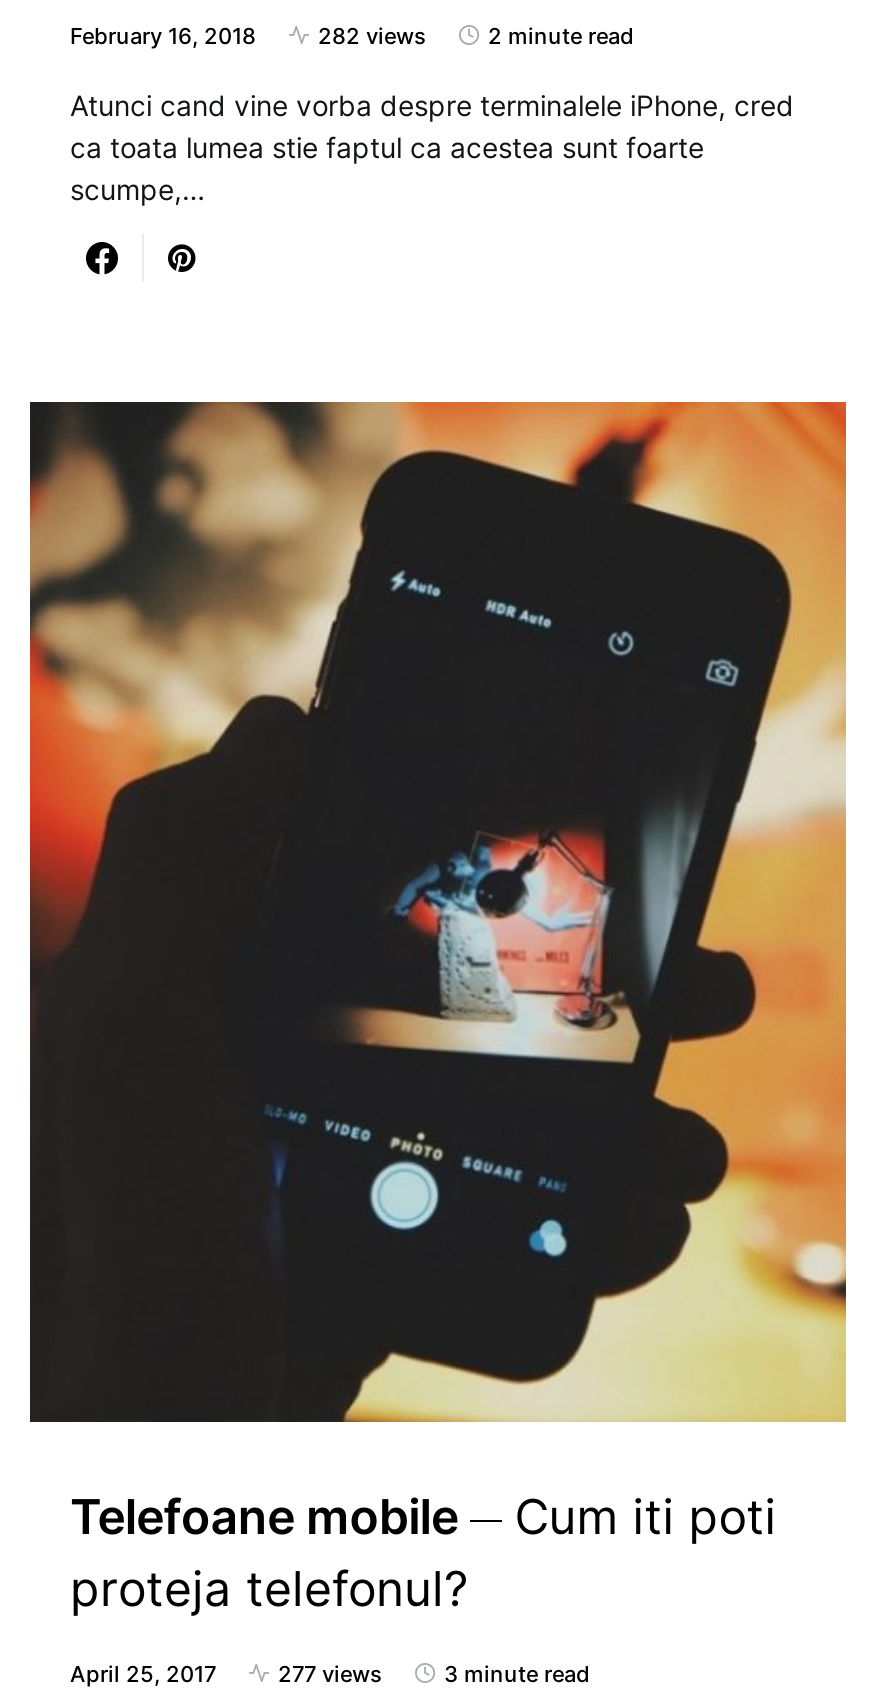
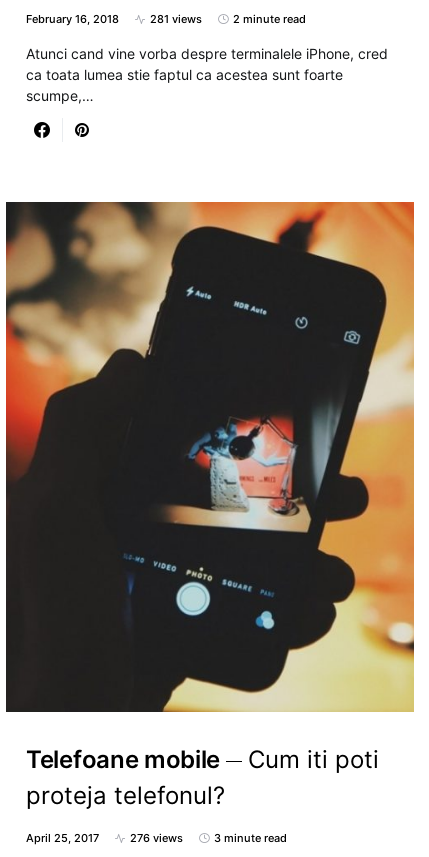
[318,22,426,50] 282 views -> [150,12,202,26] 281 views
[278,1660,382,1688] 277 views -> [130,831,183,845] 276 views

